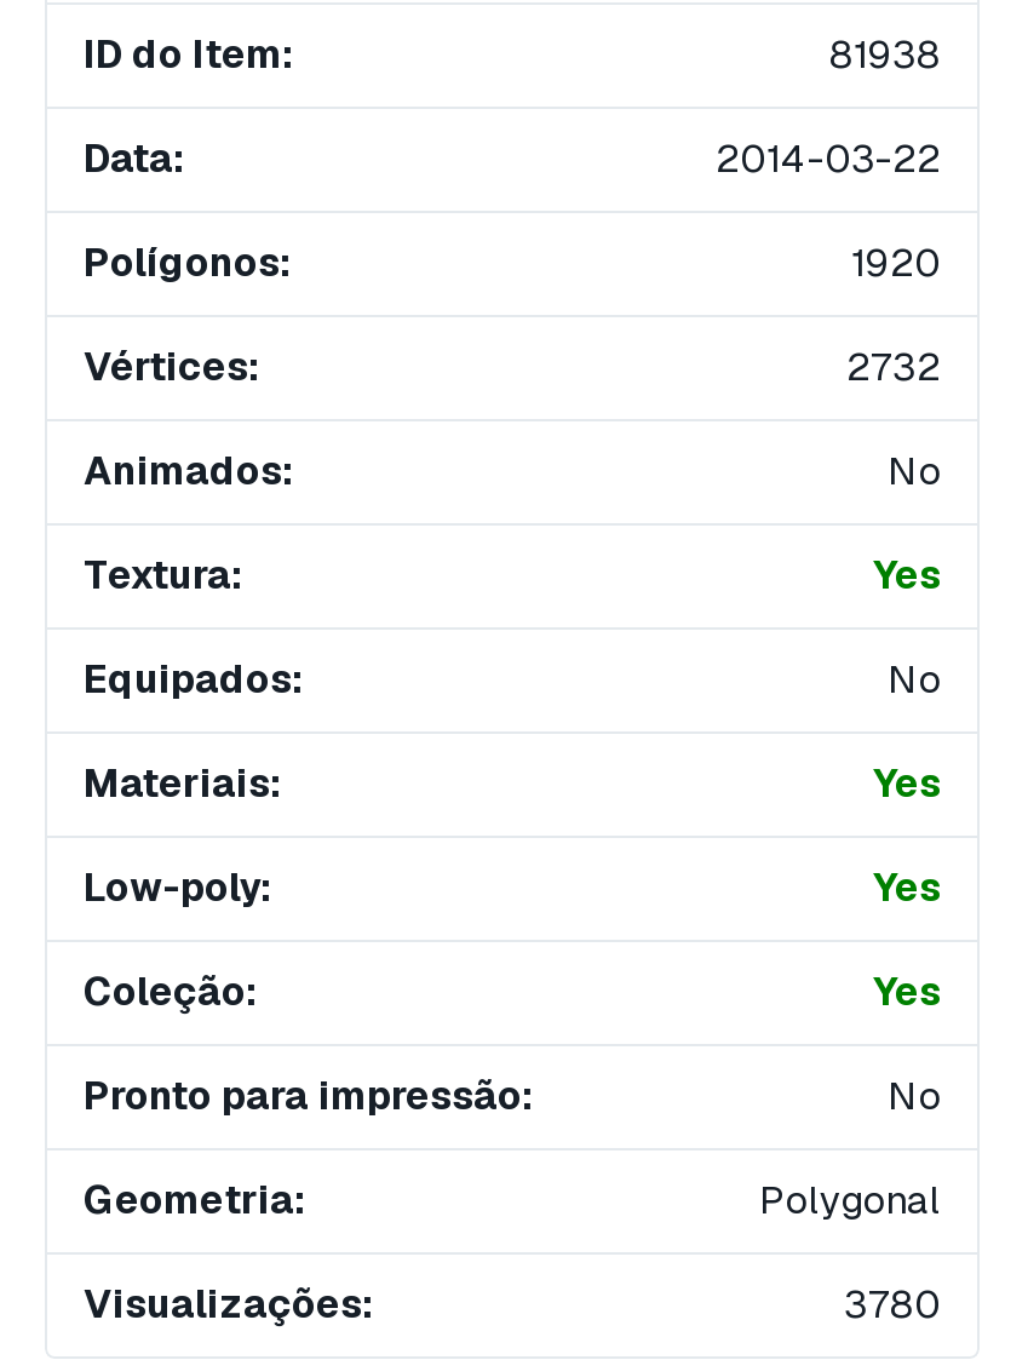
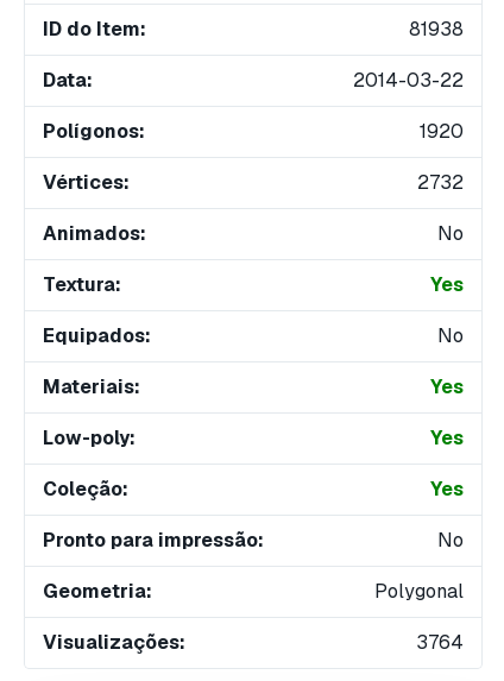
[844,1279,941,1330] 3780 -> [416,630,464,655] 3764

